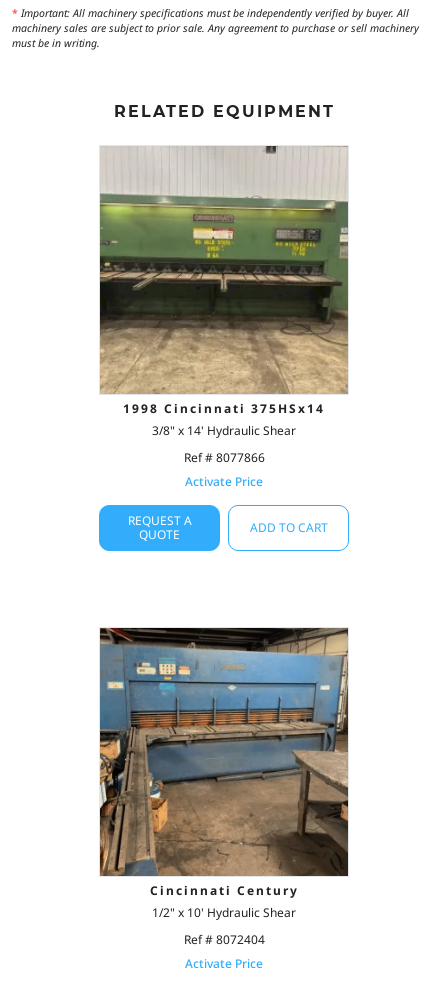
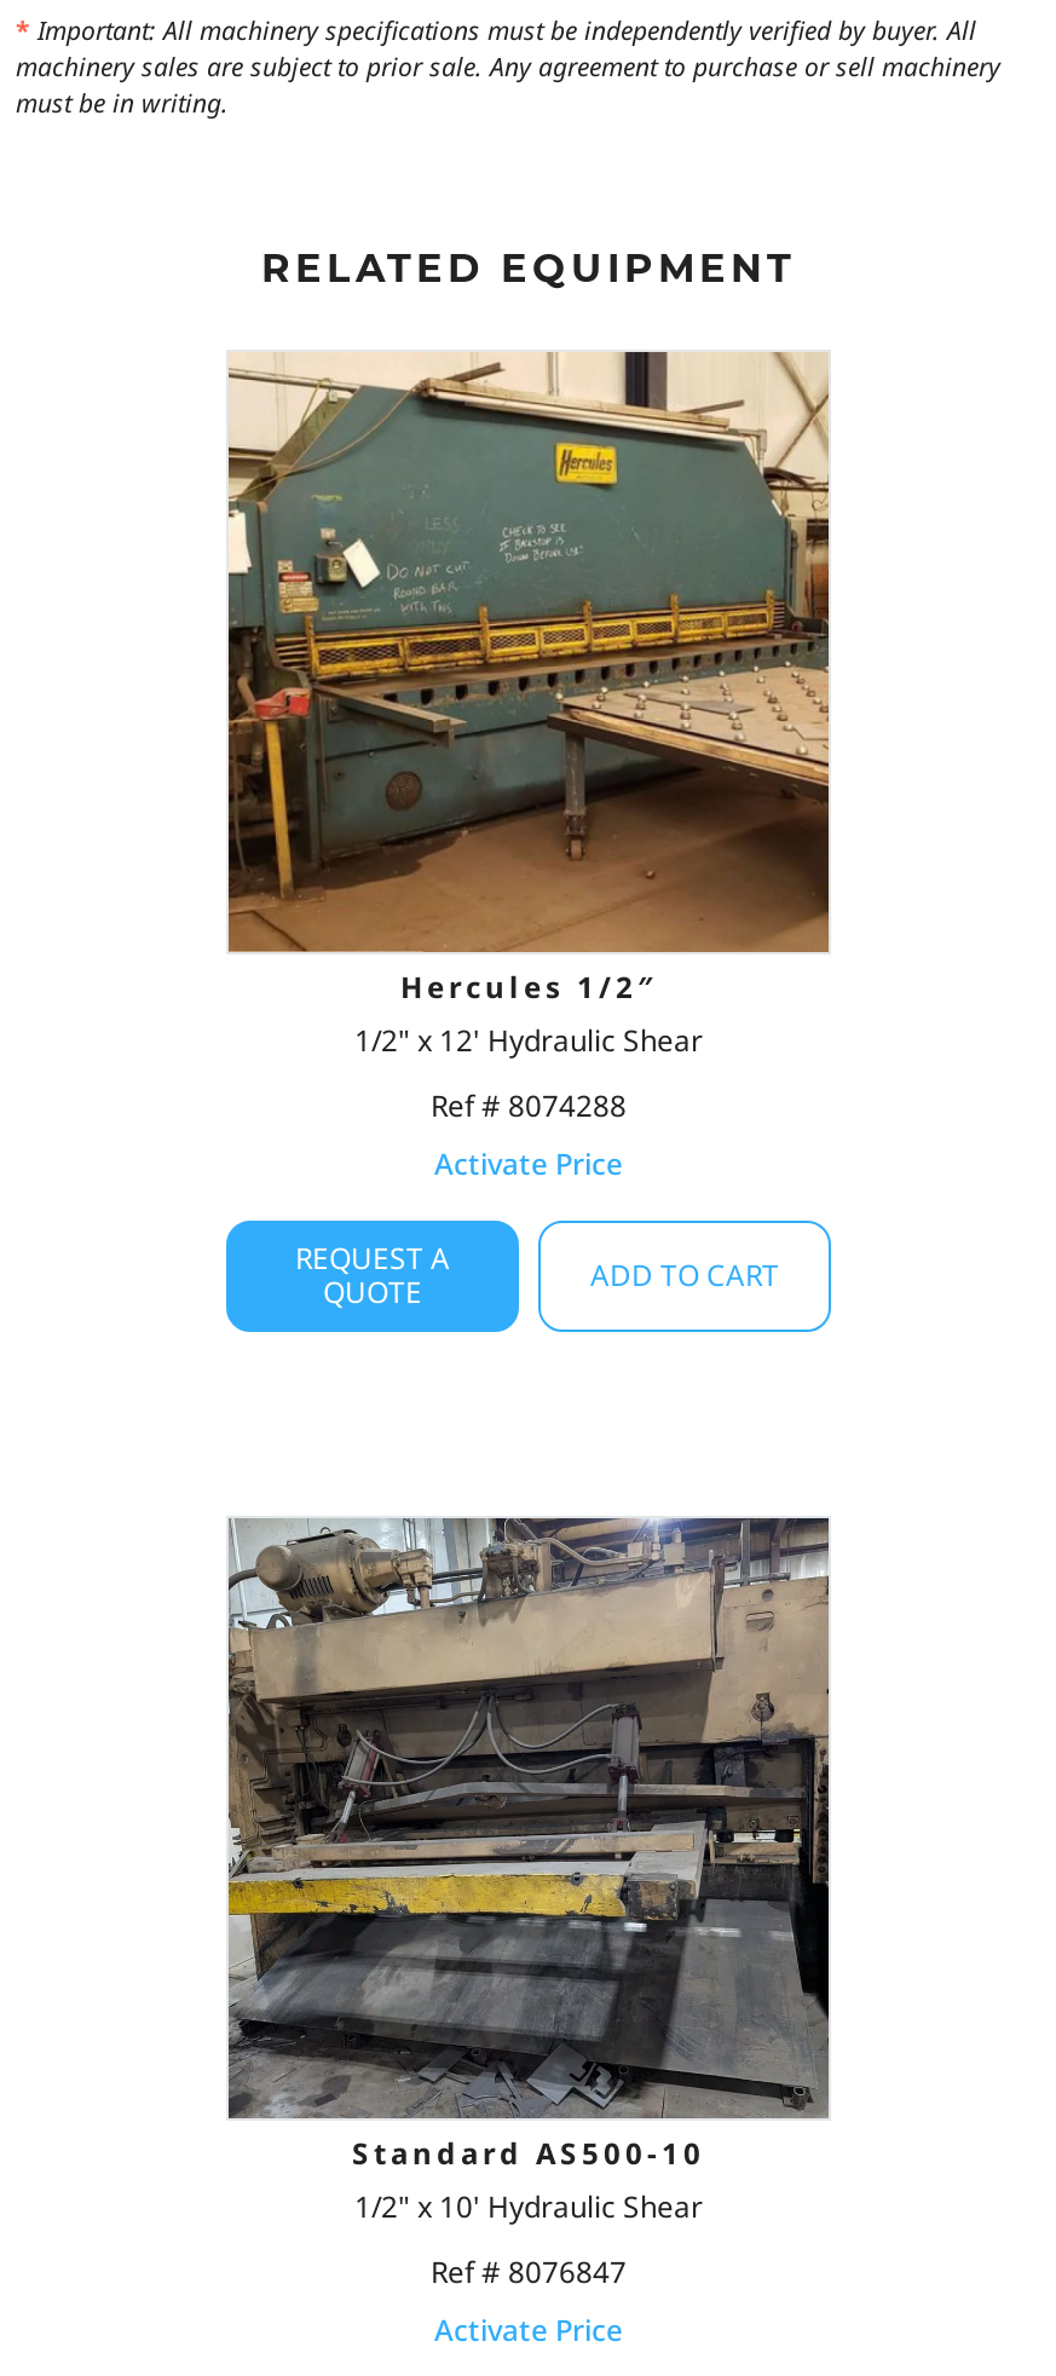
[99,146,349,439] [image] | 1998 Cincinnati 375HSx14 | 3/8" x 14' Hydraulic Shear -> [226,352,831,1062] [image] | Hercules 1/2″ | 1/2" x 12' Hydraulic Shear
[183,449,264,466] Ref # 8077866 -> [431,1086,627,1127] Ref # 8074288
[99,627,349,899] [image] | Cincinnati Century -> [226,1516,831,2174] [image] | Standard AS500-10
[183,931,264,948] Ref # 8072404 -> [431,2251,627,2293] Ref # 8076847

